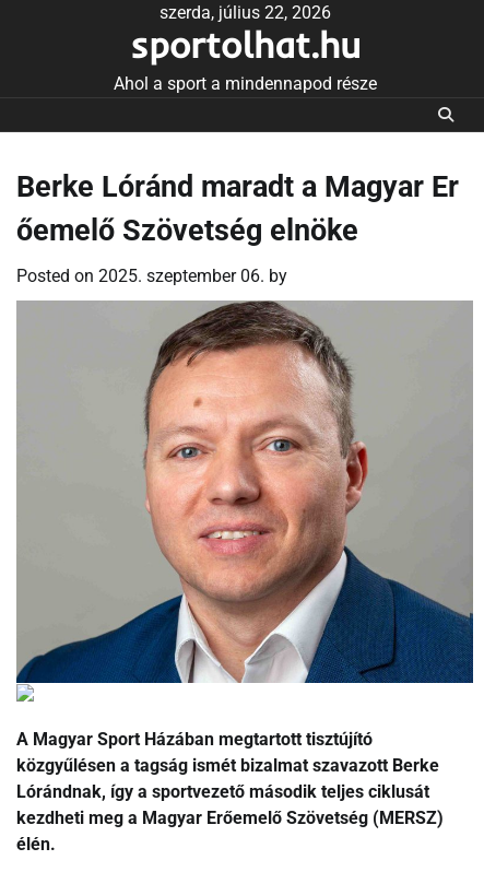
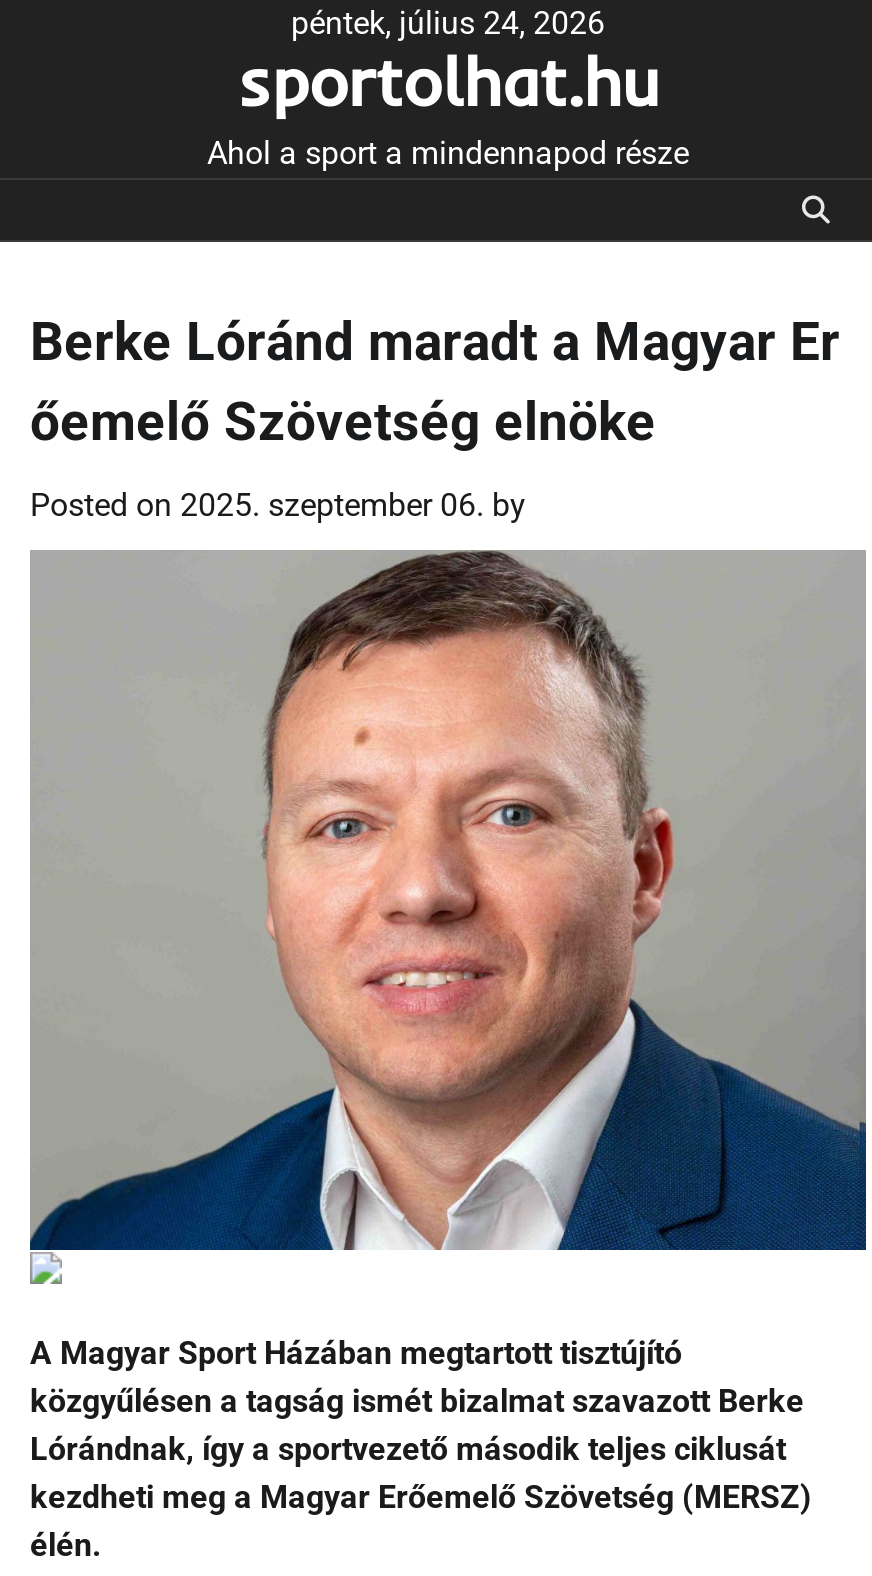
[159,2,330,23] szerda, július 22, 2026 -> [291,4,605,42] péntek, július 24, 2026

